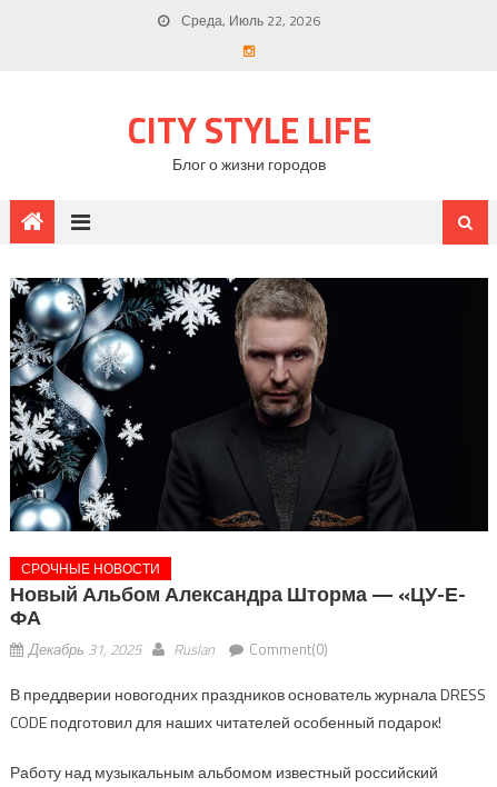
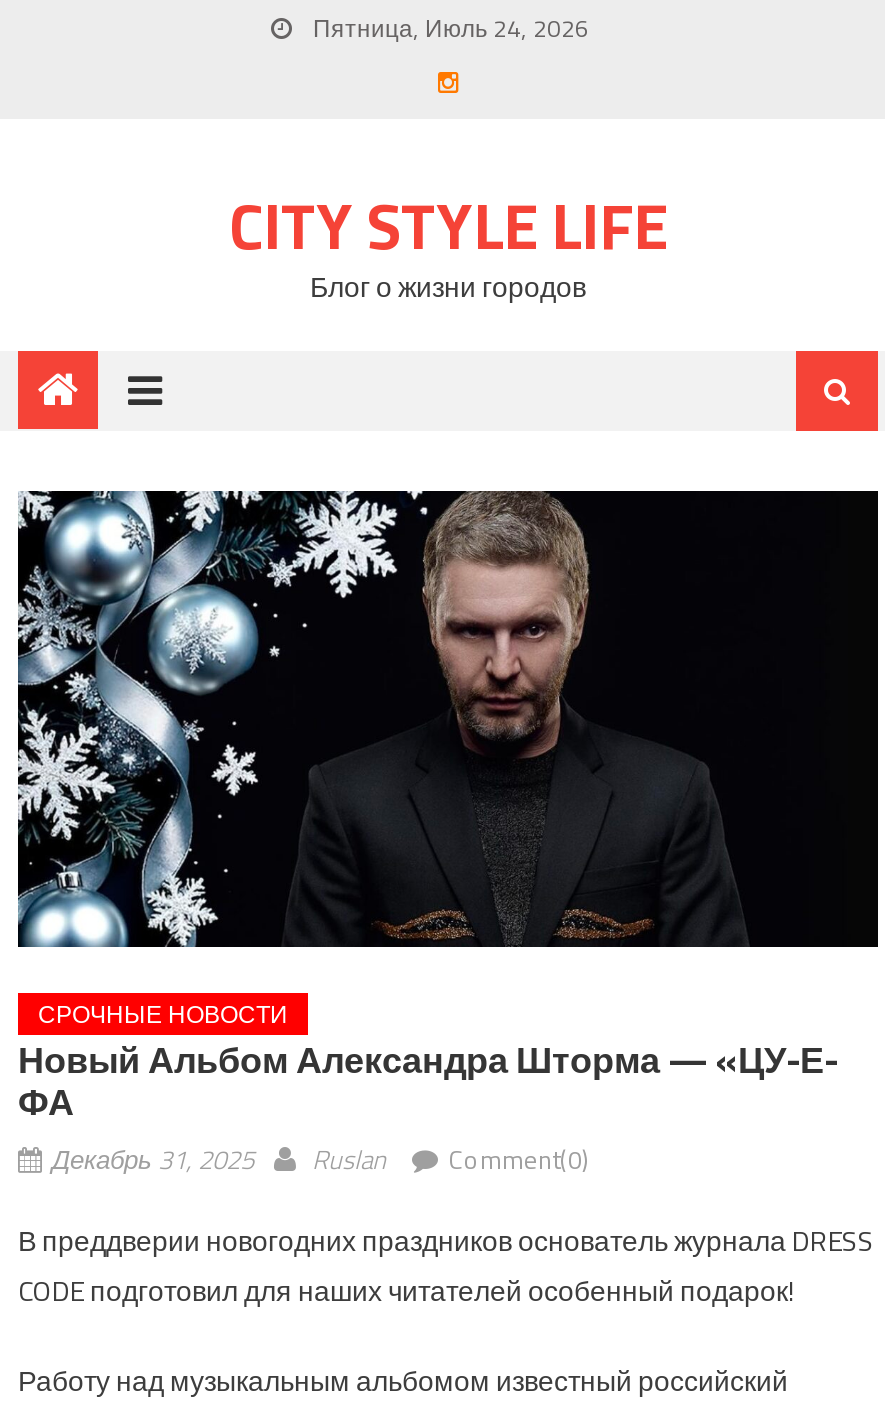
[178,10,320,31] Среда, Июль 22, 2026 -> [307,9,589,47] Пятница, Июль 24, 2026

